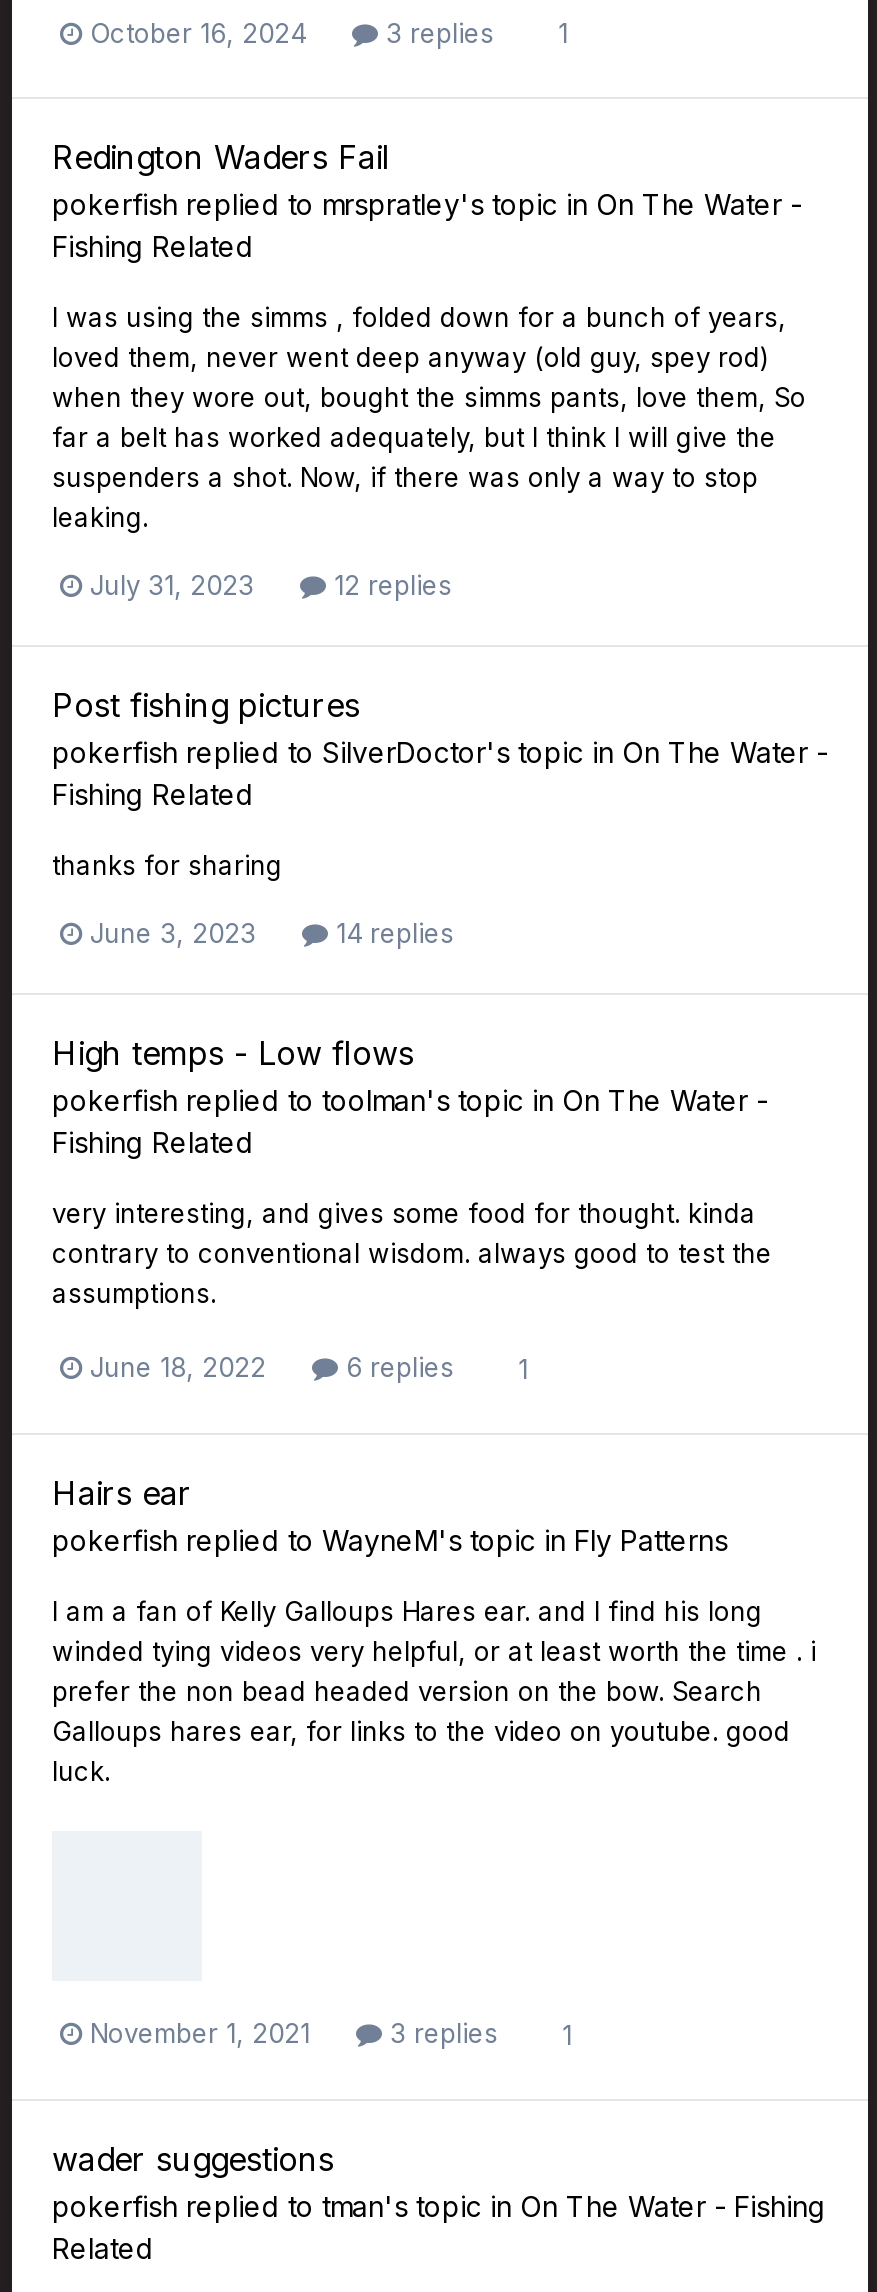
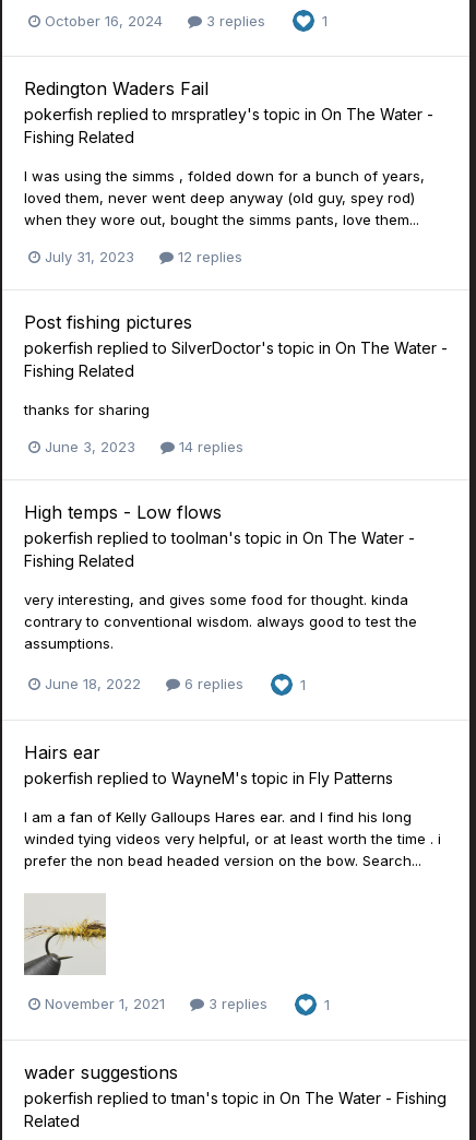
[52,381,806,533] when they wore out, bought the simms pants, love them, So | far a belt has worked adequately, but I think I will give the | suspenders a shot. Now, if there was only a way to stop | leaking. -> [24,211,419,228] when they wore out, bought the simms pants, love them...
none -> [23,899,107,976] [image]
[52,1674,790,1786] prefer the non bead headed version on the bow. Search | Galloups hares ear, for links to the video on youtube. good | luck. -> [24,851,421,869] prefer the non bead headed version on the bow. Search...

